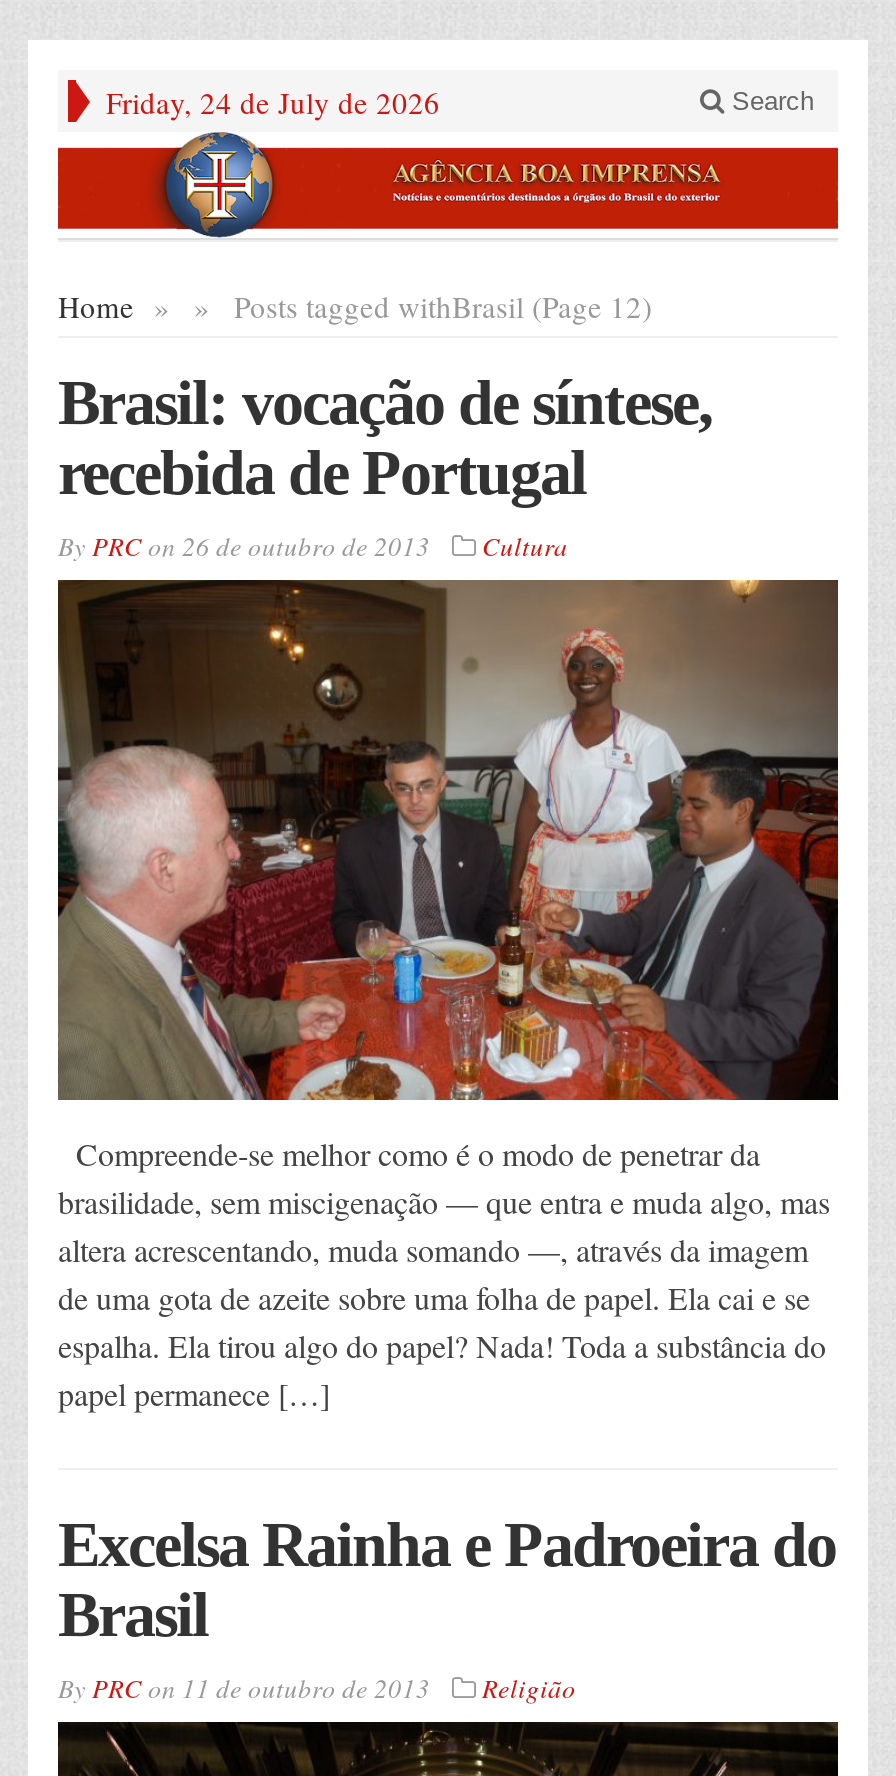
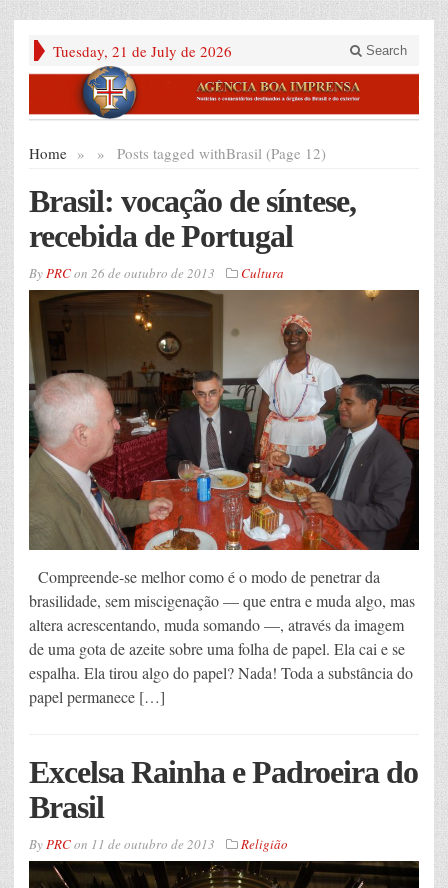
[106,82,440,122] Friday, 24 de July de 2026 -> [53,41,232,61] Tuesday, 21 de July de 2026

